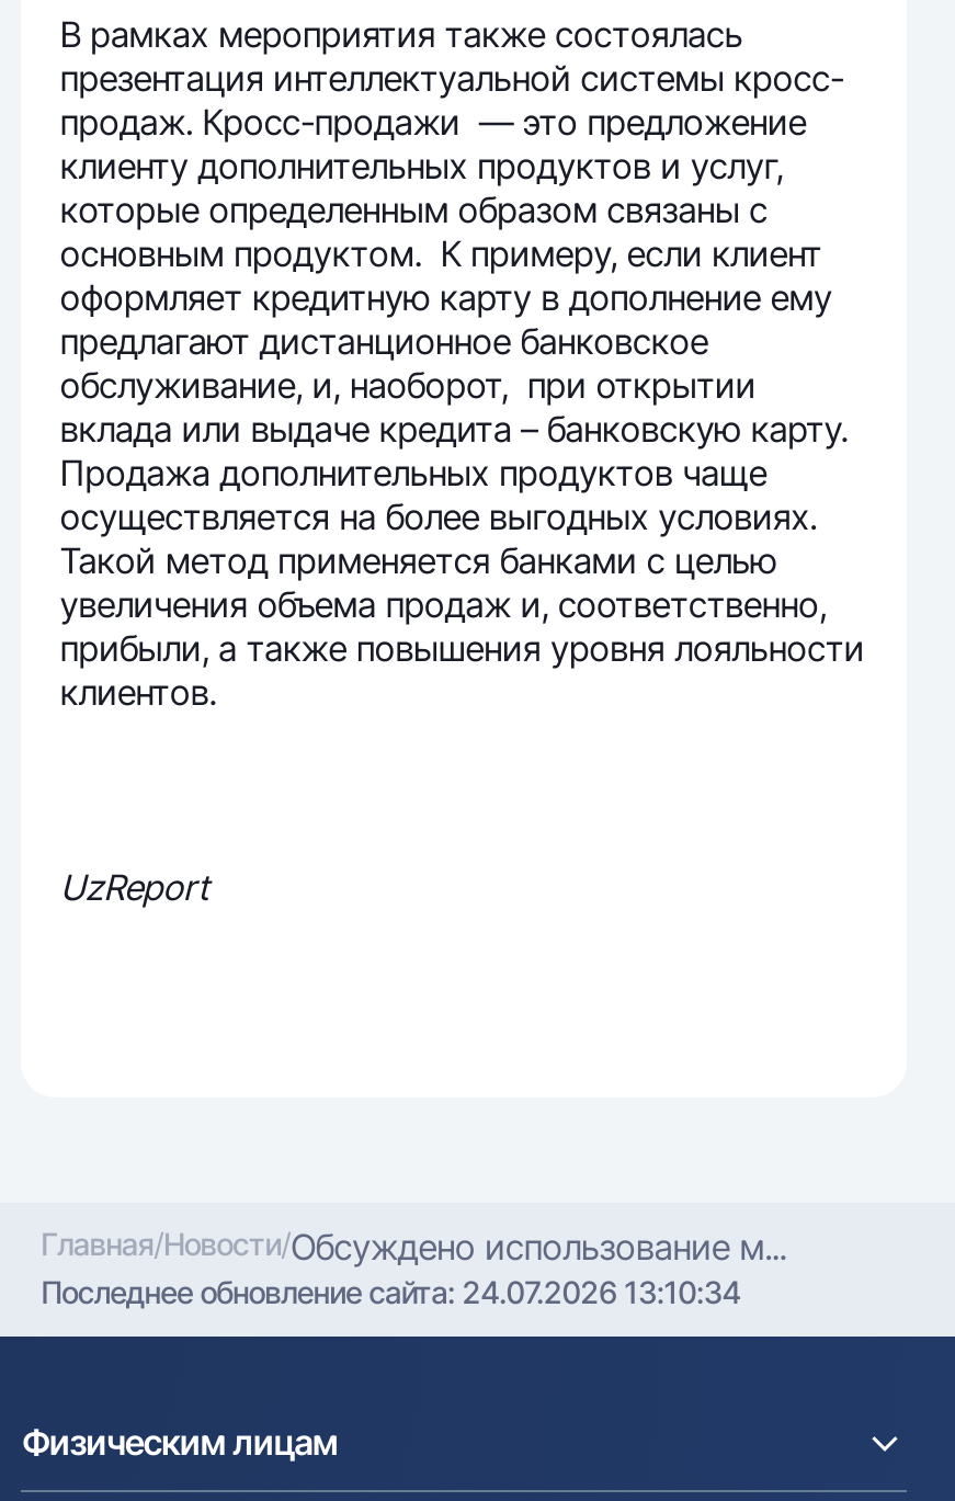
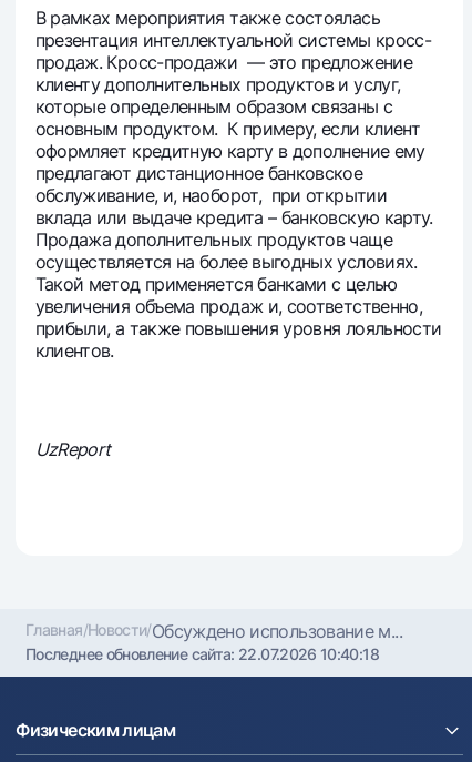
[41,1273,740,1311] Последнее обновление сайта: 24.07.2026 13:10:34 -> [25,645,379,664] Последнее обновление сайта: 22.07.2026 10:40:18

